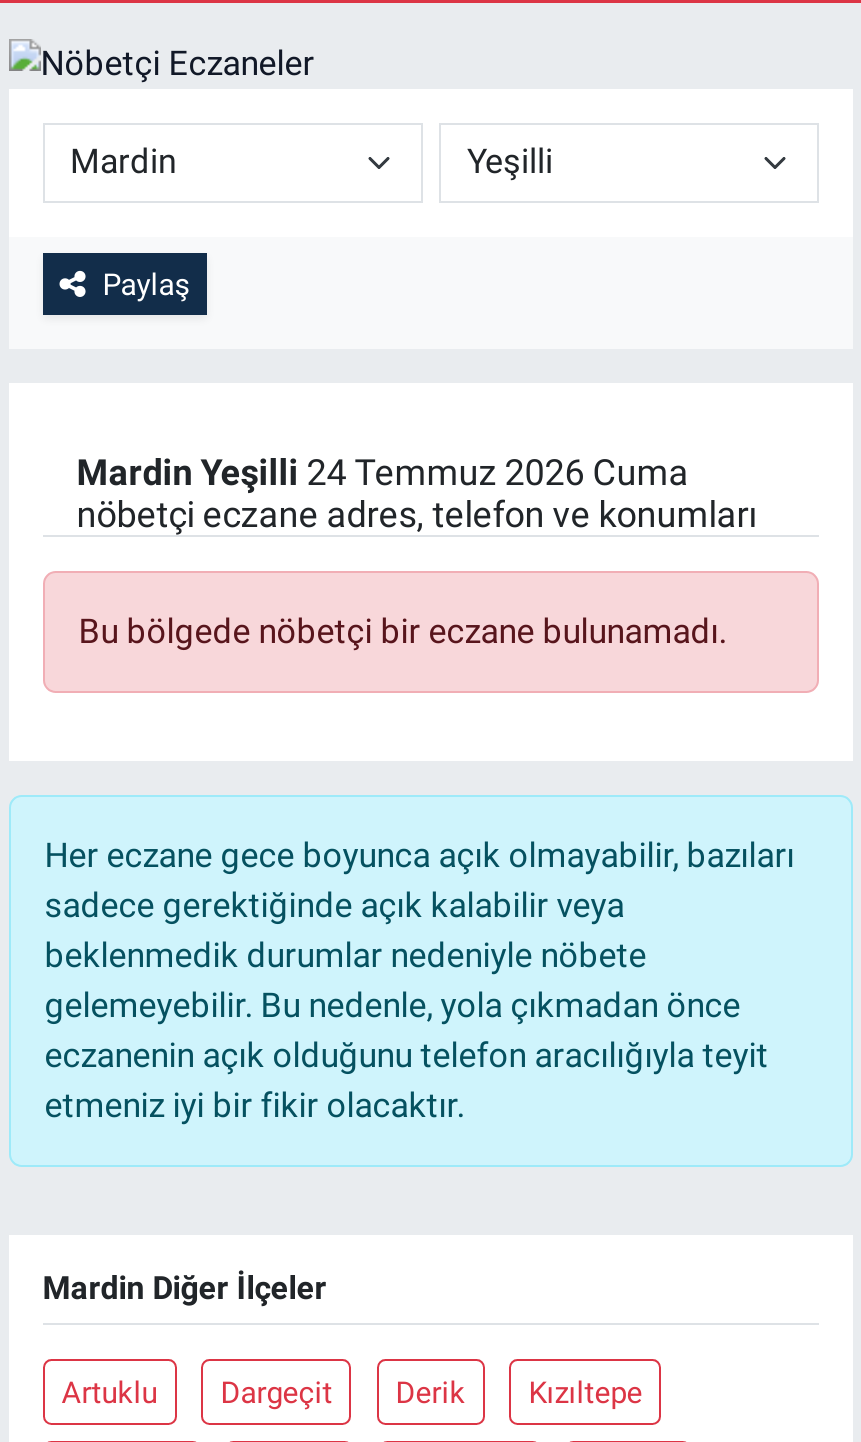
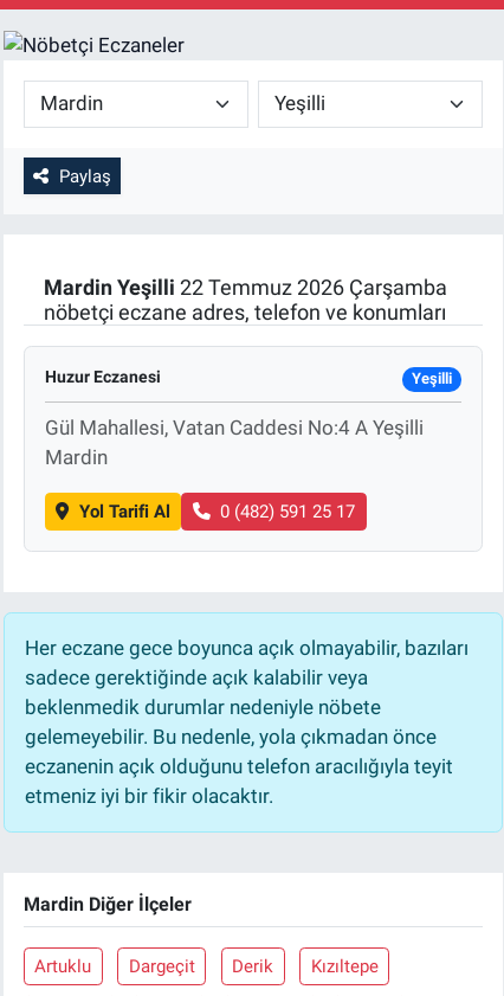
[77,451,689,493] Mardin Yeşilli 24 Temmuz 2026 Cuma -> [44,275,447,299] Mardin Yeşilli 22 Temmuz 2026 Çarşamba
[79,611,727,651] Bu bölgede nöbetçi bir eczane bulunamadı. -> [45,367,452,522] Huzur Eczanesi | Yeşilli | Gül Mahallesi, Vatan Caddesi No:4 A Yeşilli | Mardin | Yol Tarifi Al | 0 (482) 591 25 17

